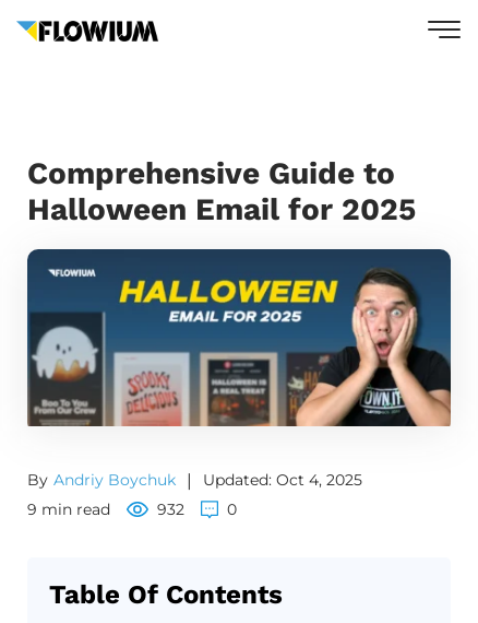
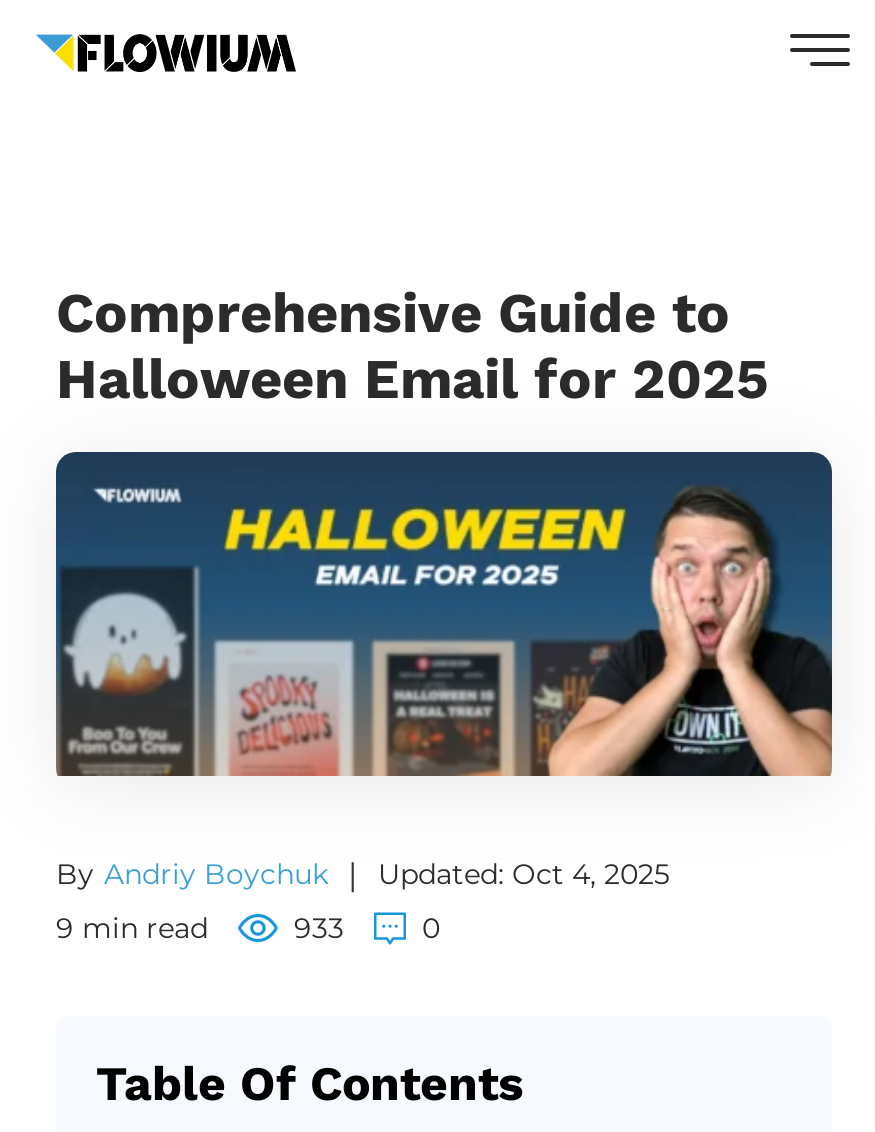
[157,499,184,519] 932 -> [294,909,344,945] 933

